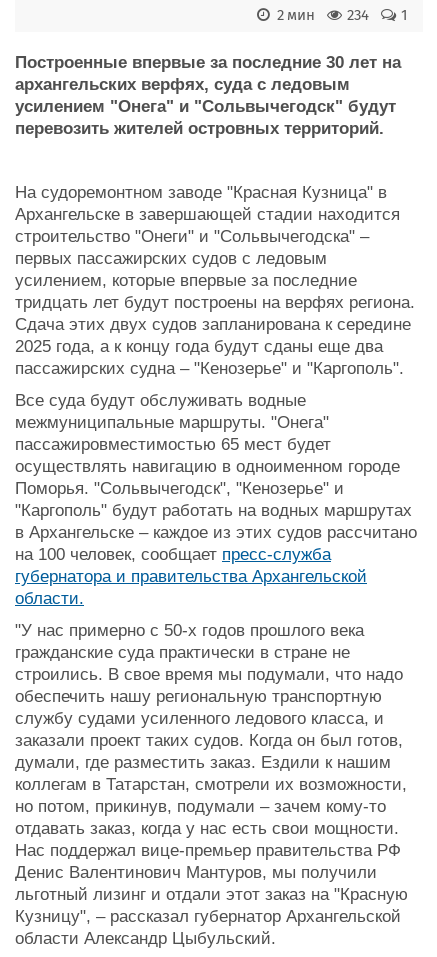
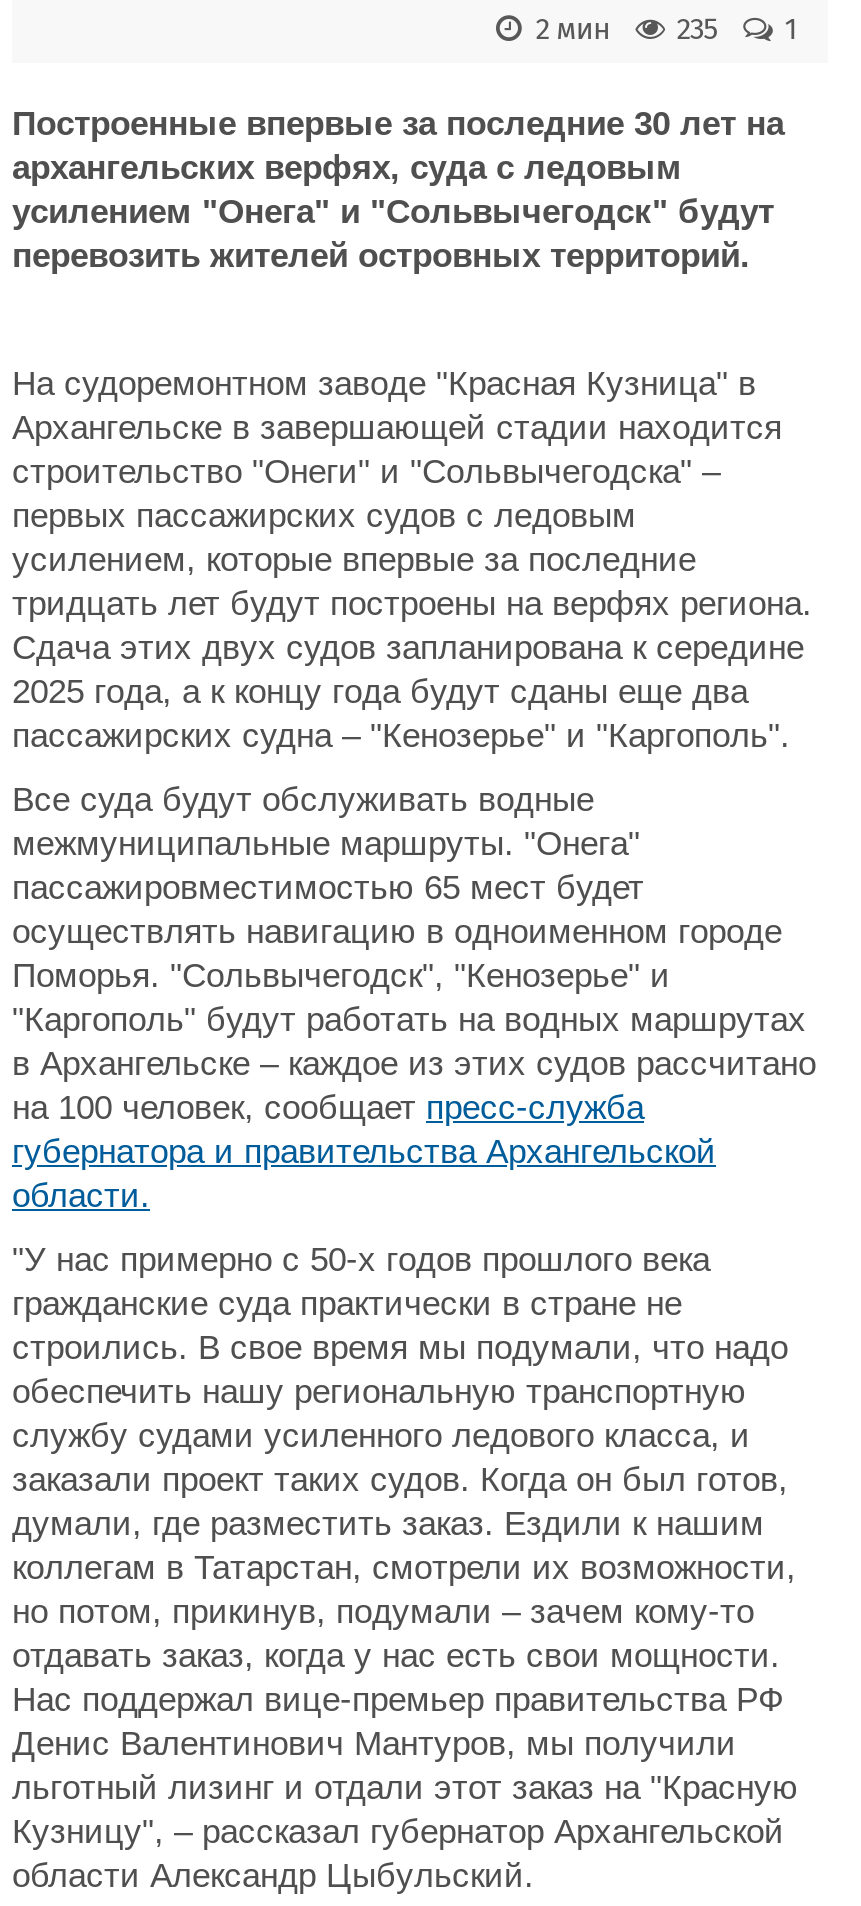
[273,6,408,24] 2 мин 234 1 -> [528,11,798,47] 2 мин 235 1

